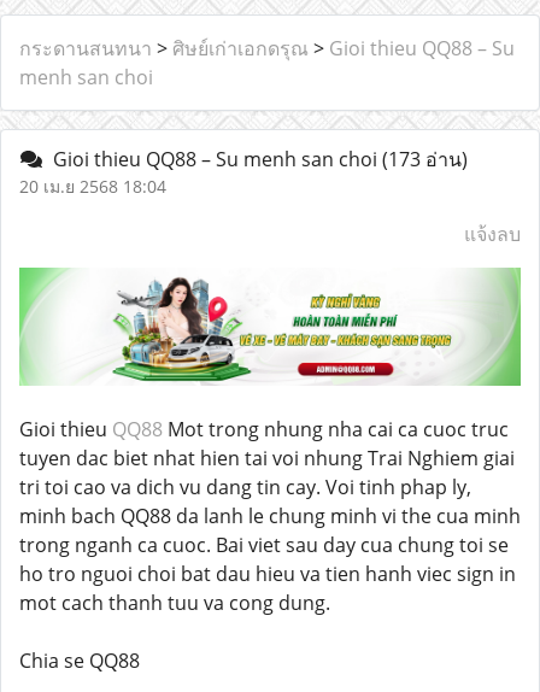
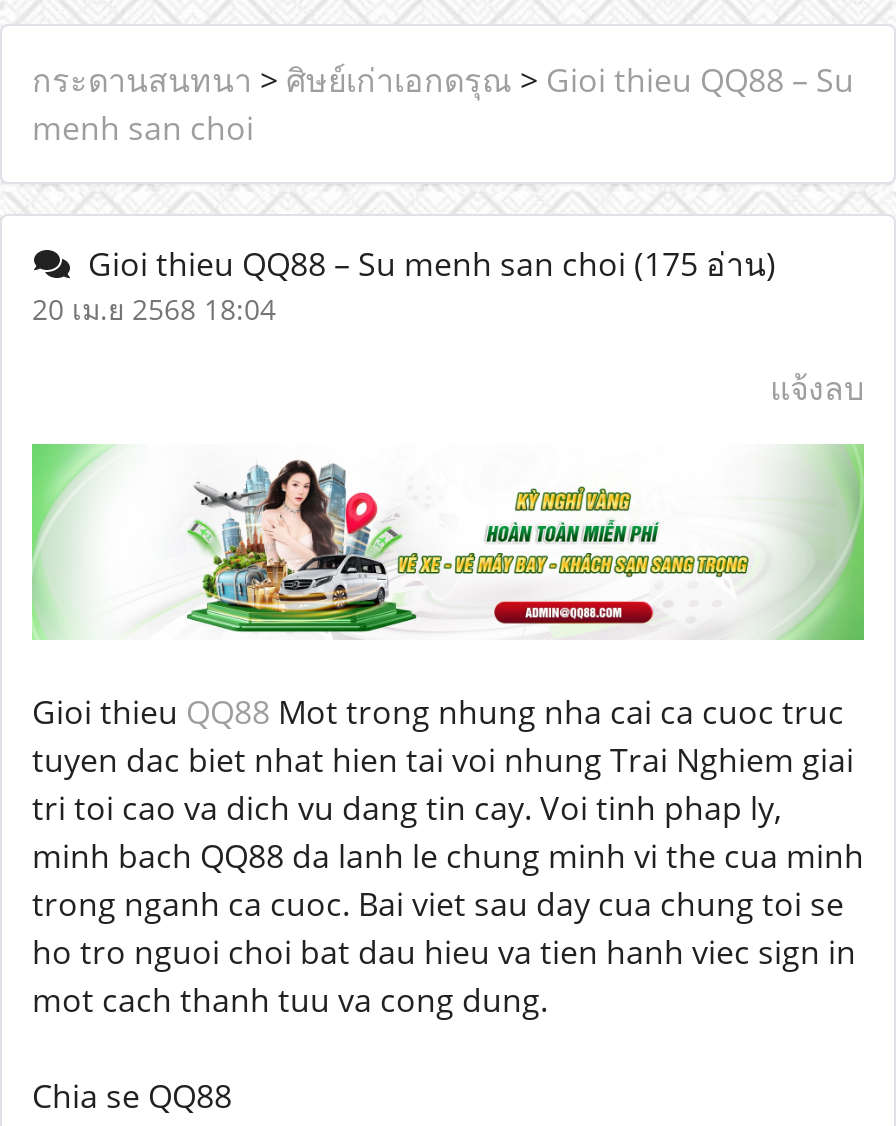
[43,146,468,172] Gioi thieu QQ88 – Su menh san choi (173 อ่าน) -> [72,242,776,286] Gioi thieu QQ88 – Su menh san choi (175 อ่าน)

